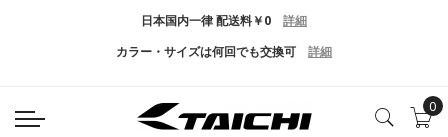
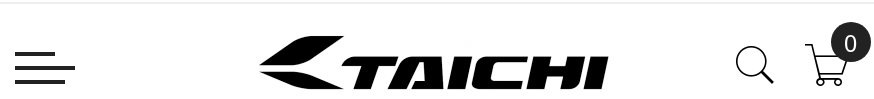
[116,12,332,60] 日本国内一律 配送料￥0詳細 | カラー・サイズは何回でも交換可詳細 -> none

